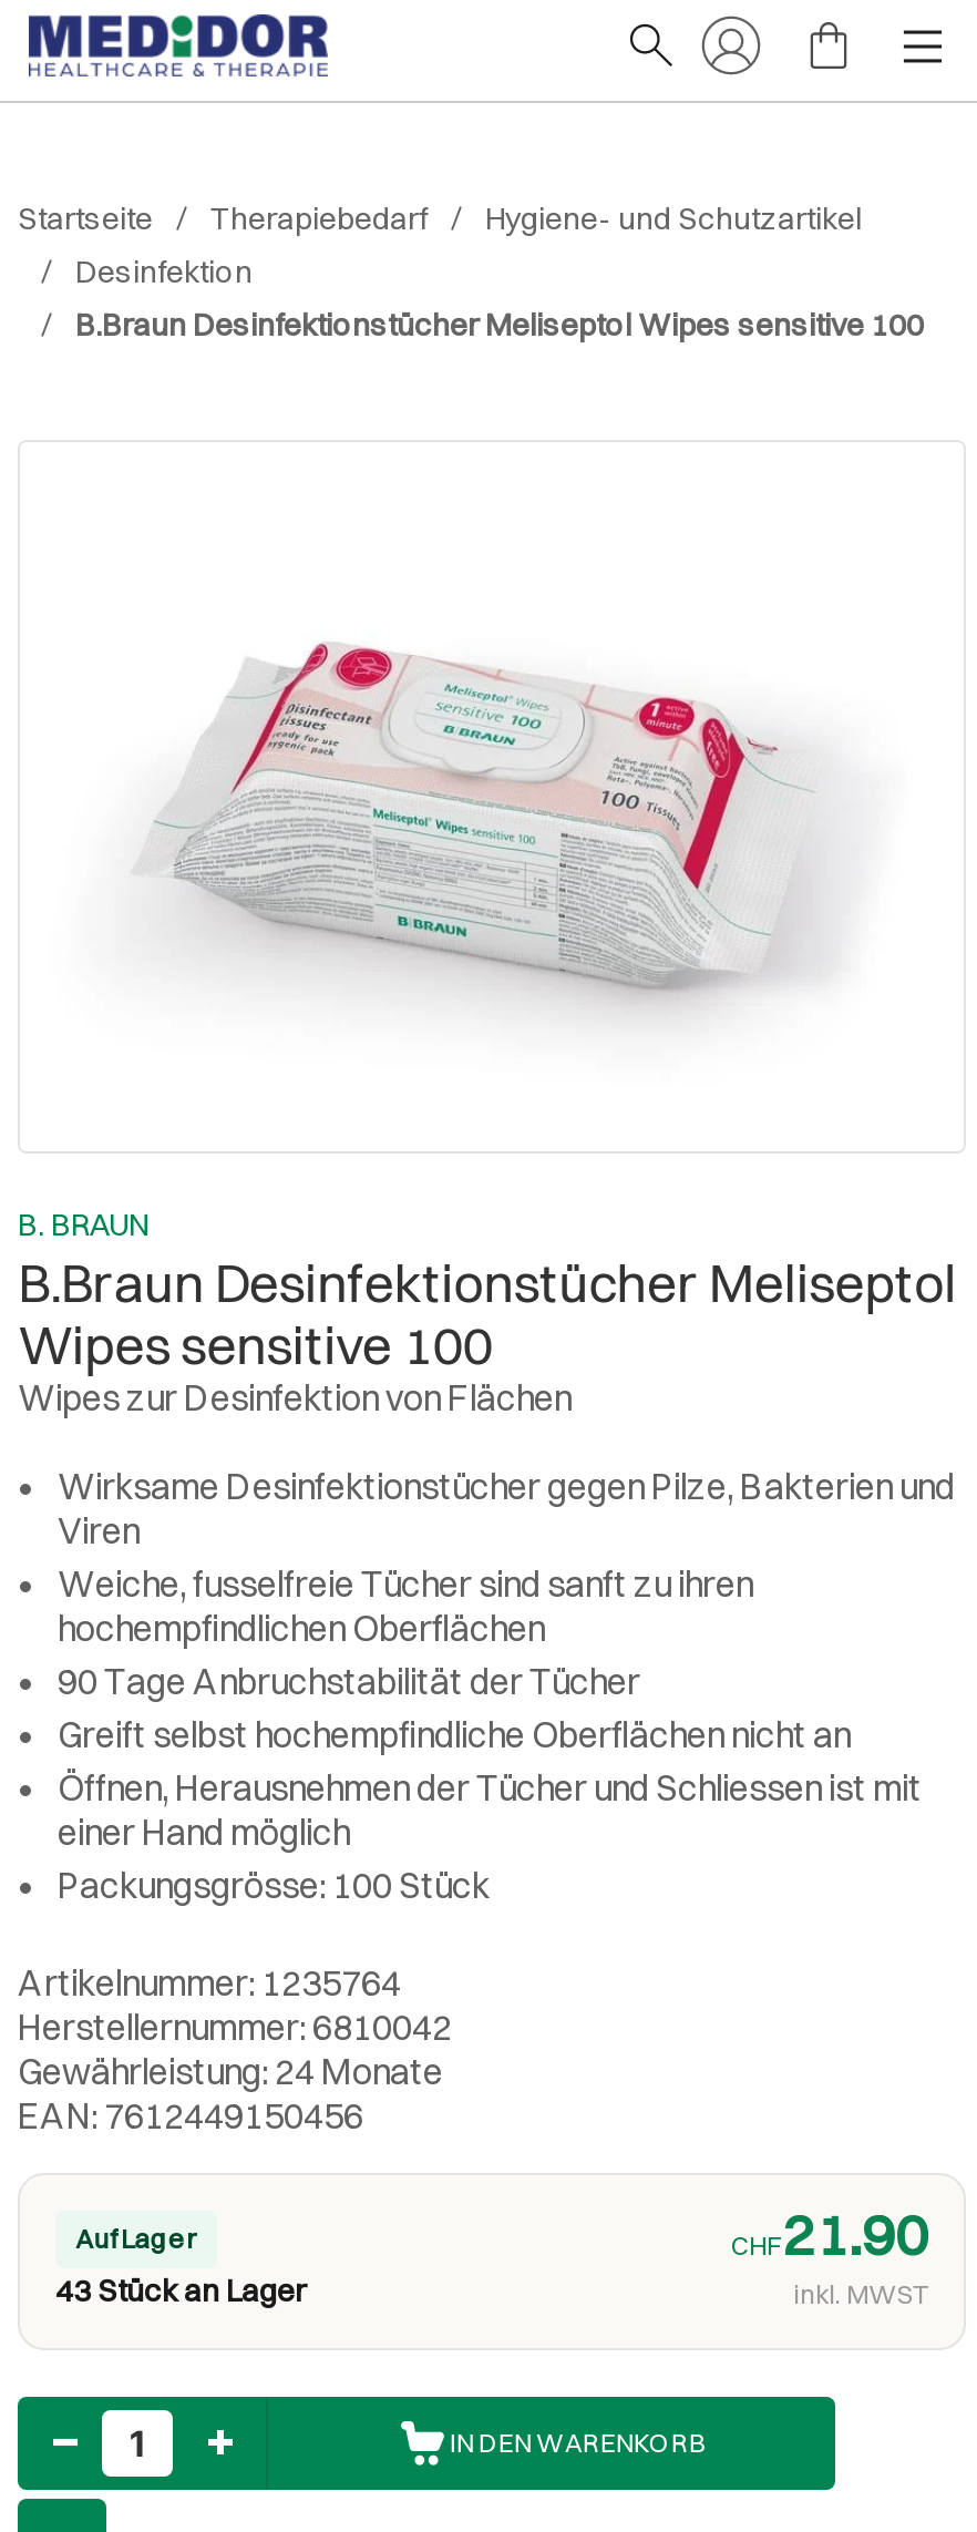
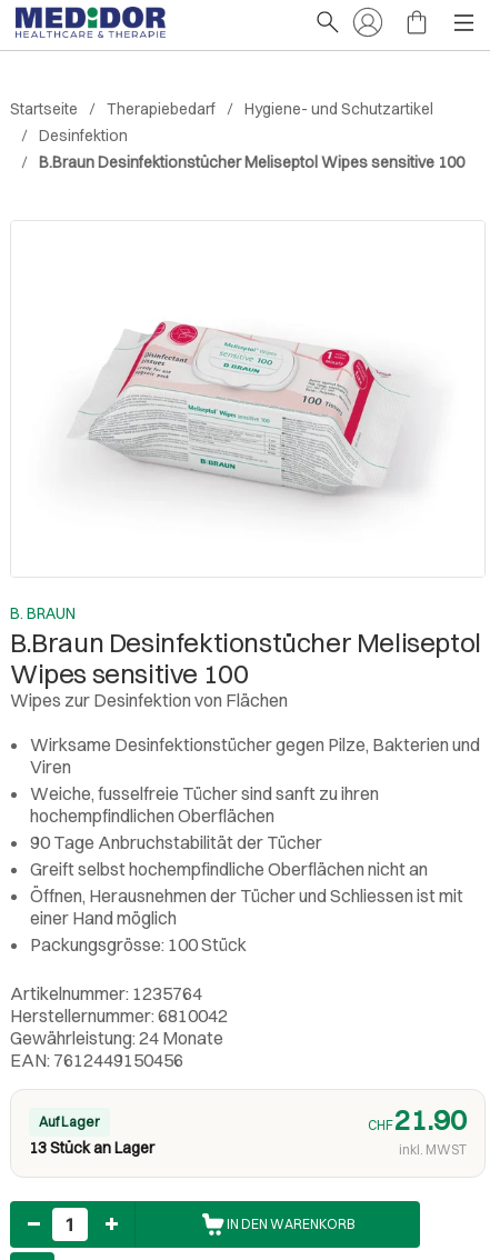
[55,2270,306,2310] 43 Stück an Lager -> [29,1138,154,1158] 13 Stück an Lager

